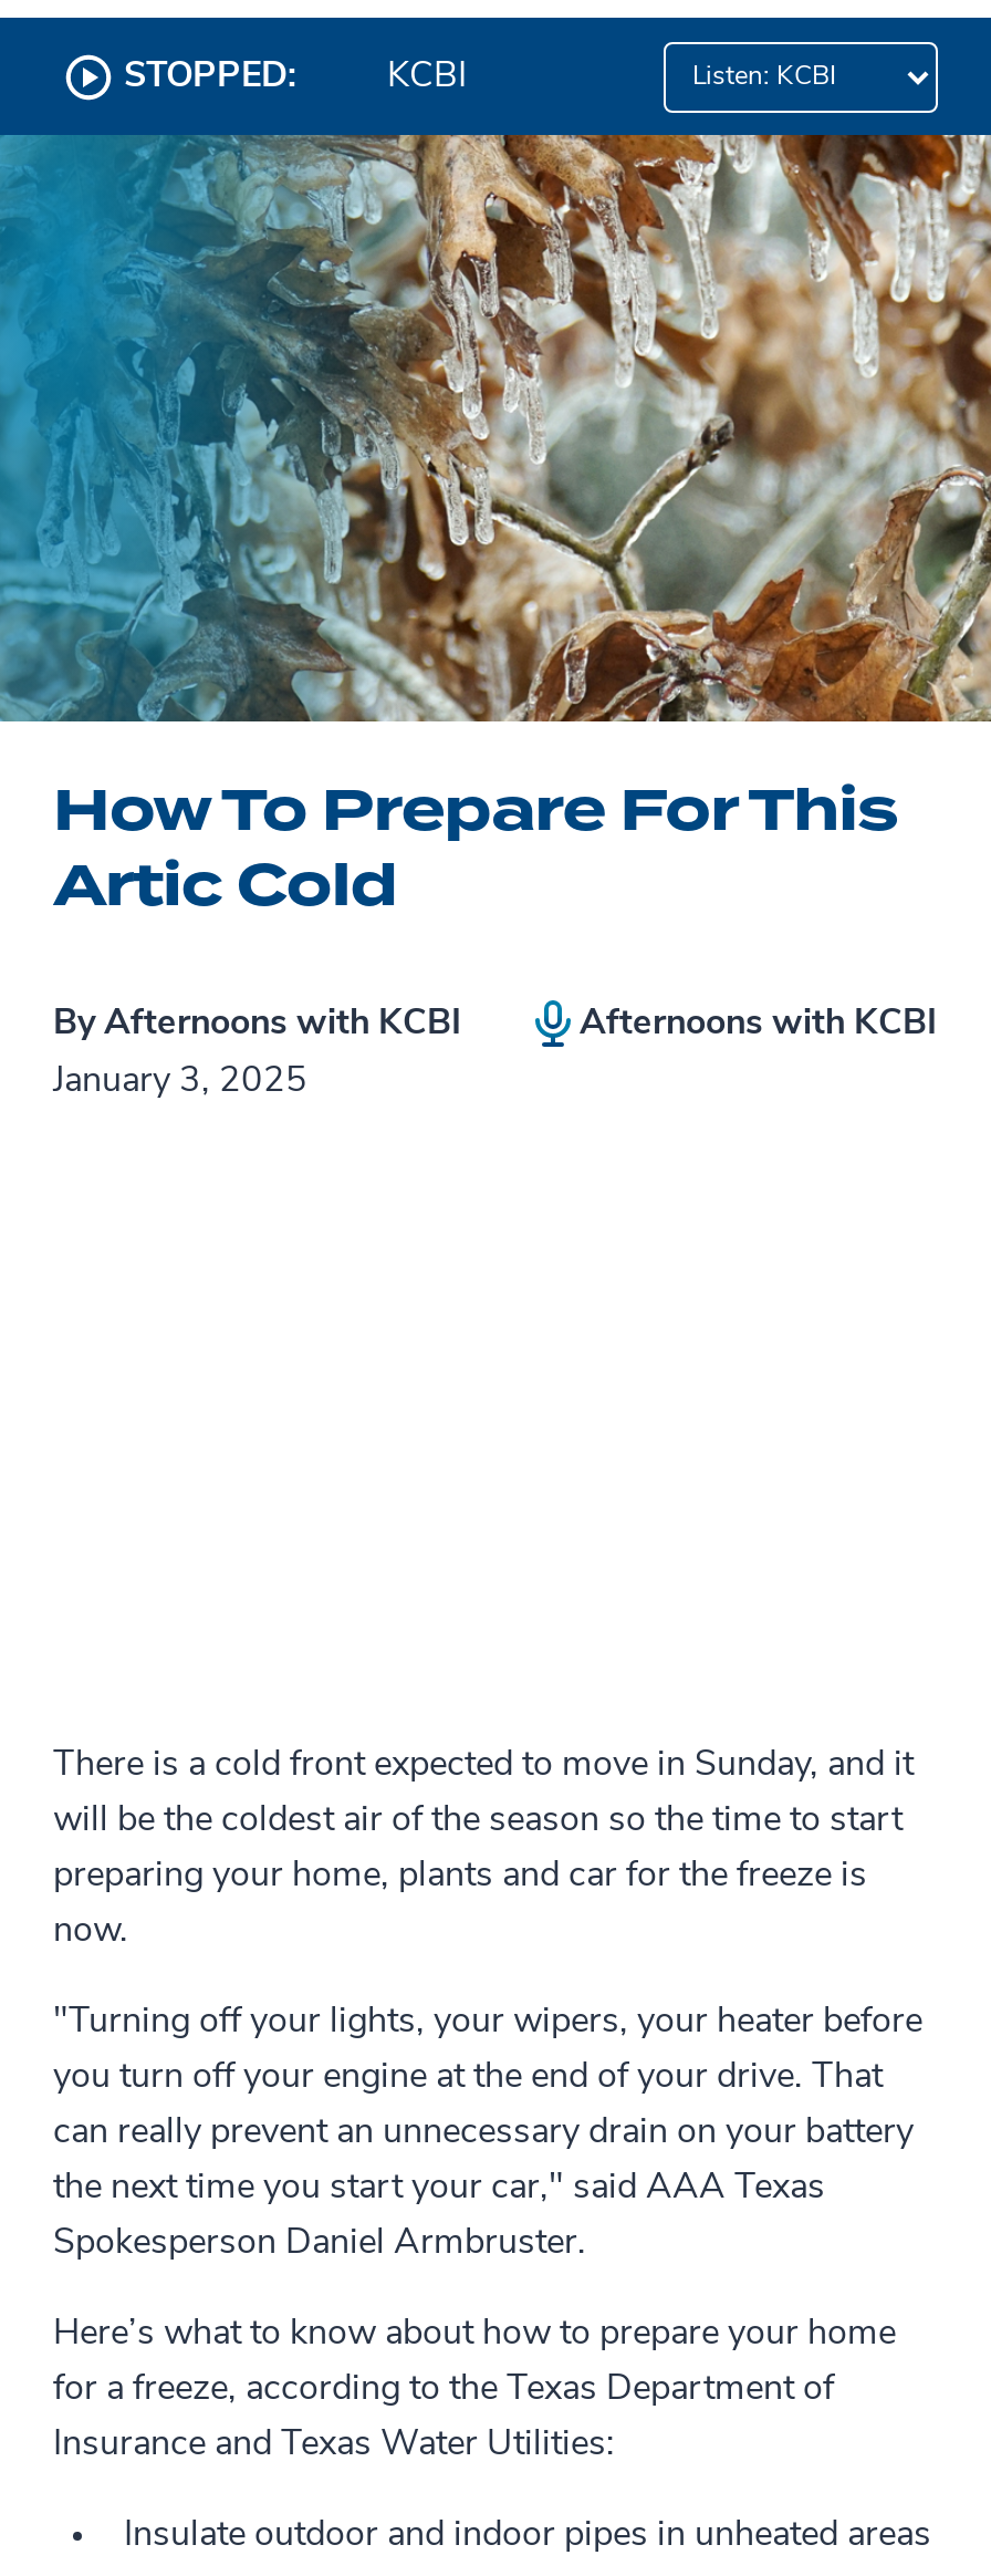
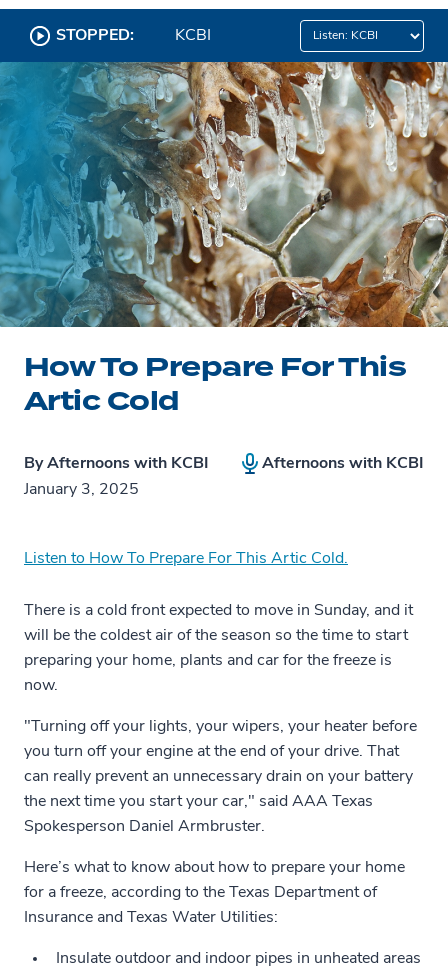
none -> [24,551,348,567] Listen to How To Prepare For This Artic Cold.

